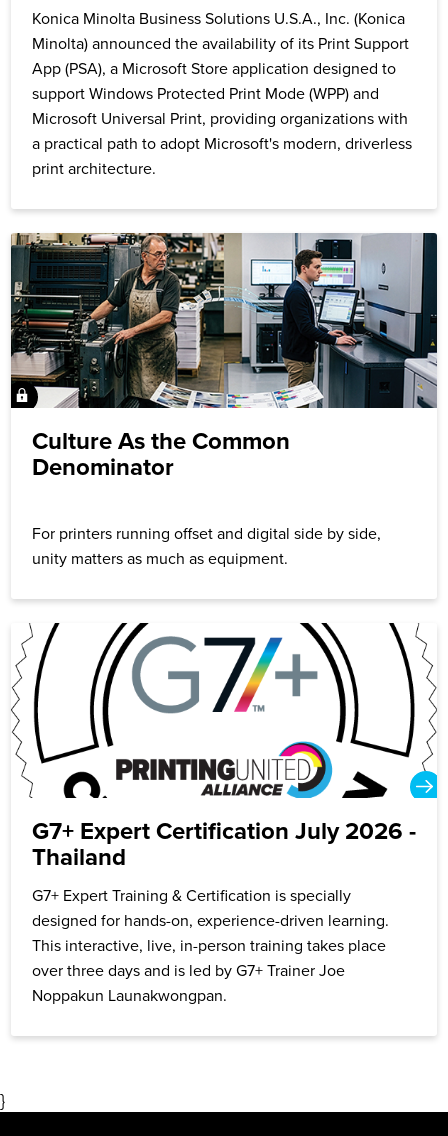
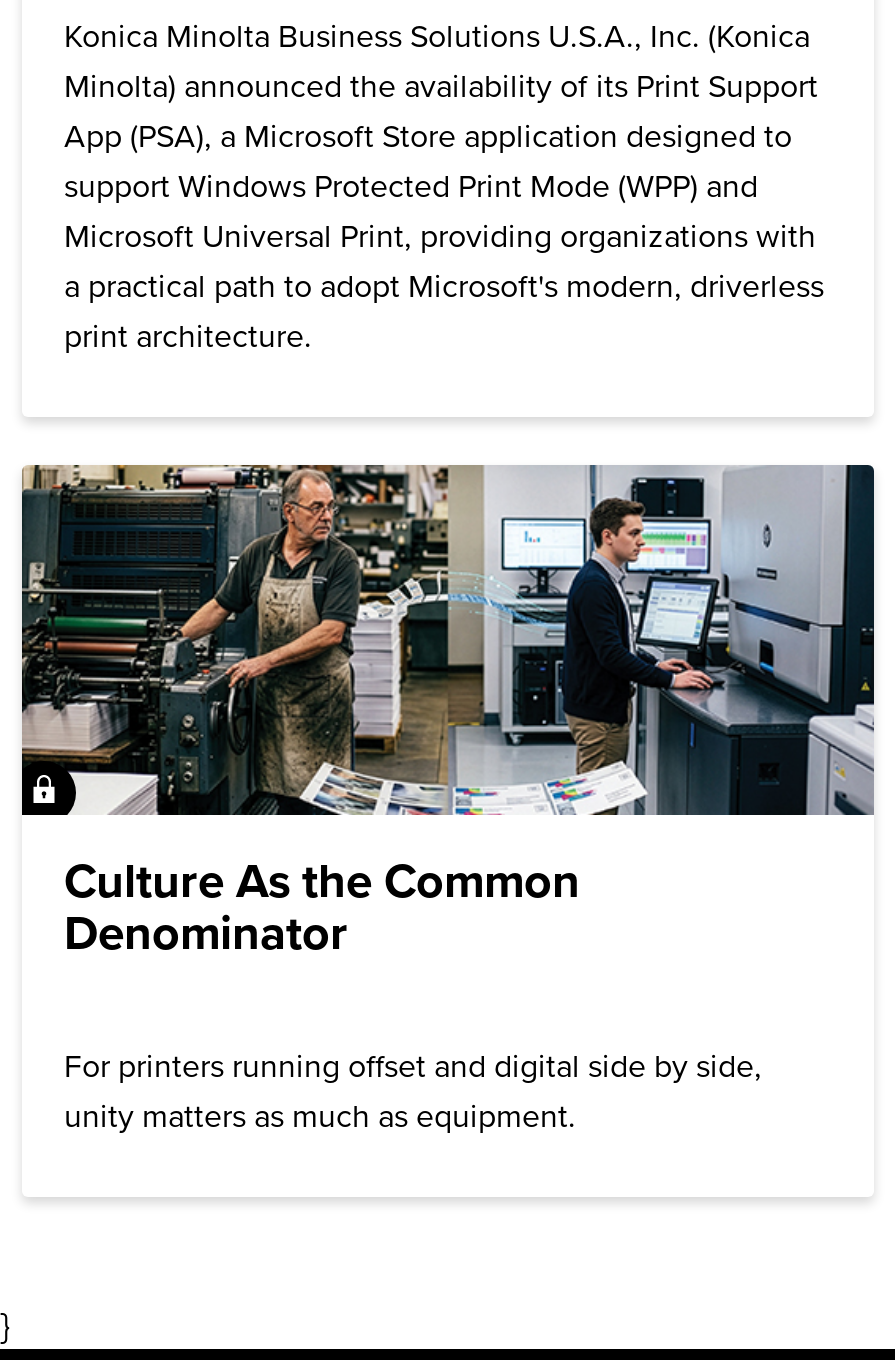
[11,622,438,1006] [image] | G7+ Expert Certification July 2026 - | Thailand | G7+ Expert Training & Certification is specially | designed for hands-on, experience-driven learning. | This interactive, live, in-person training takes place | over three days and is led by G7+ Trainer Joe | Noppakun Launakwongpan. -> none

